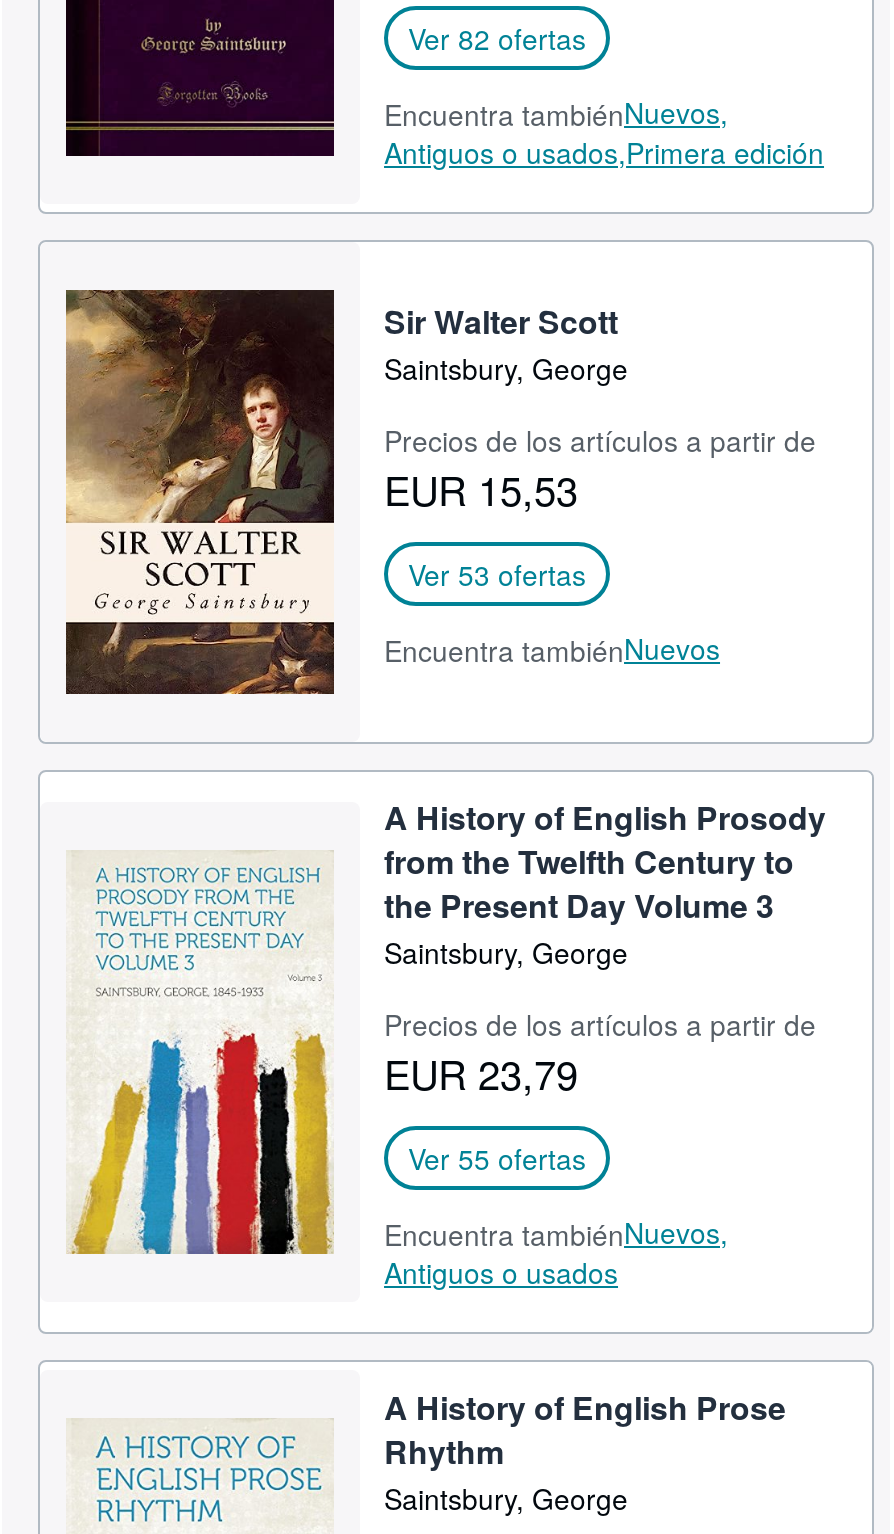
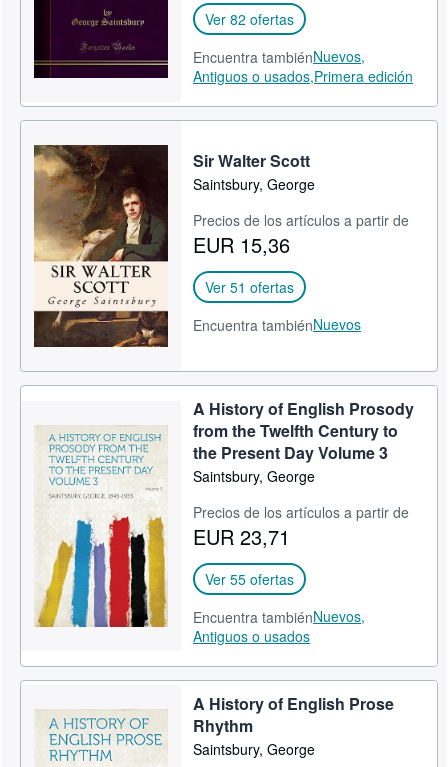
[384,459,578,517] EUR 15,53 -> [193,229,290,258] EUR 15,36
[408,553,586,593] Ver 53 ofertas -> [205,276,294,296] Ver 51 ofertas
[384,1044,578,1102] EUR 23,79 -> [193,522,290,551] EUR 23,71

